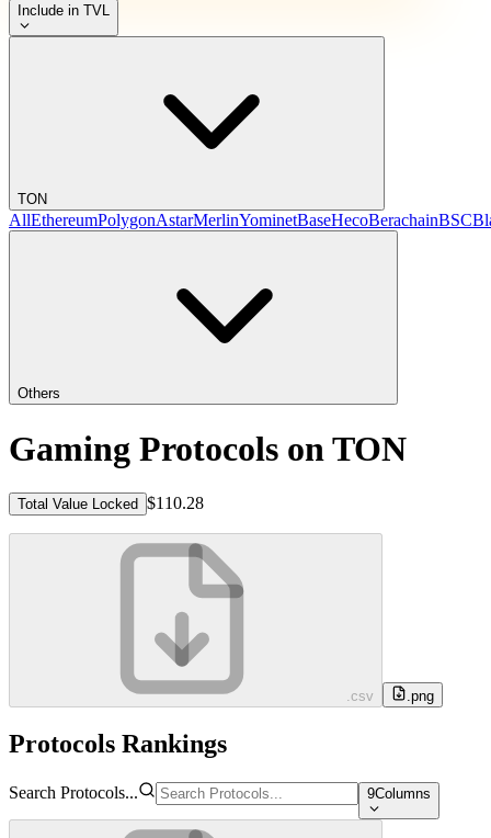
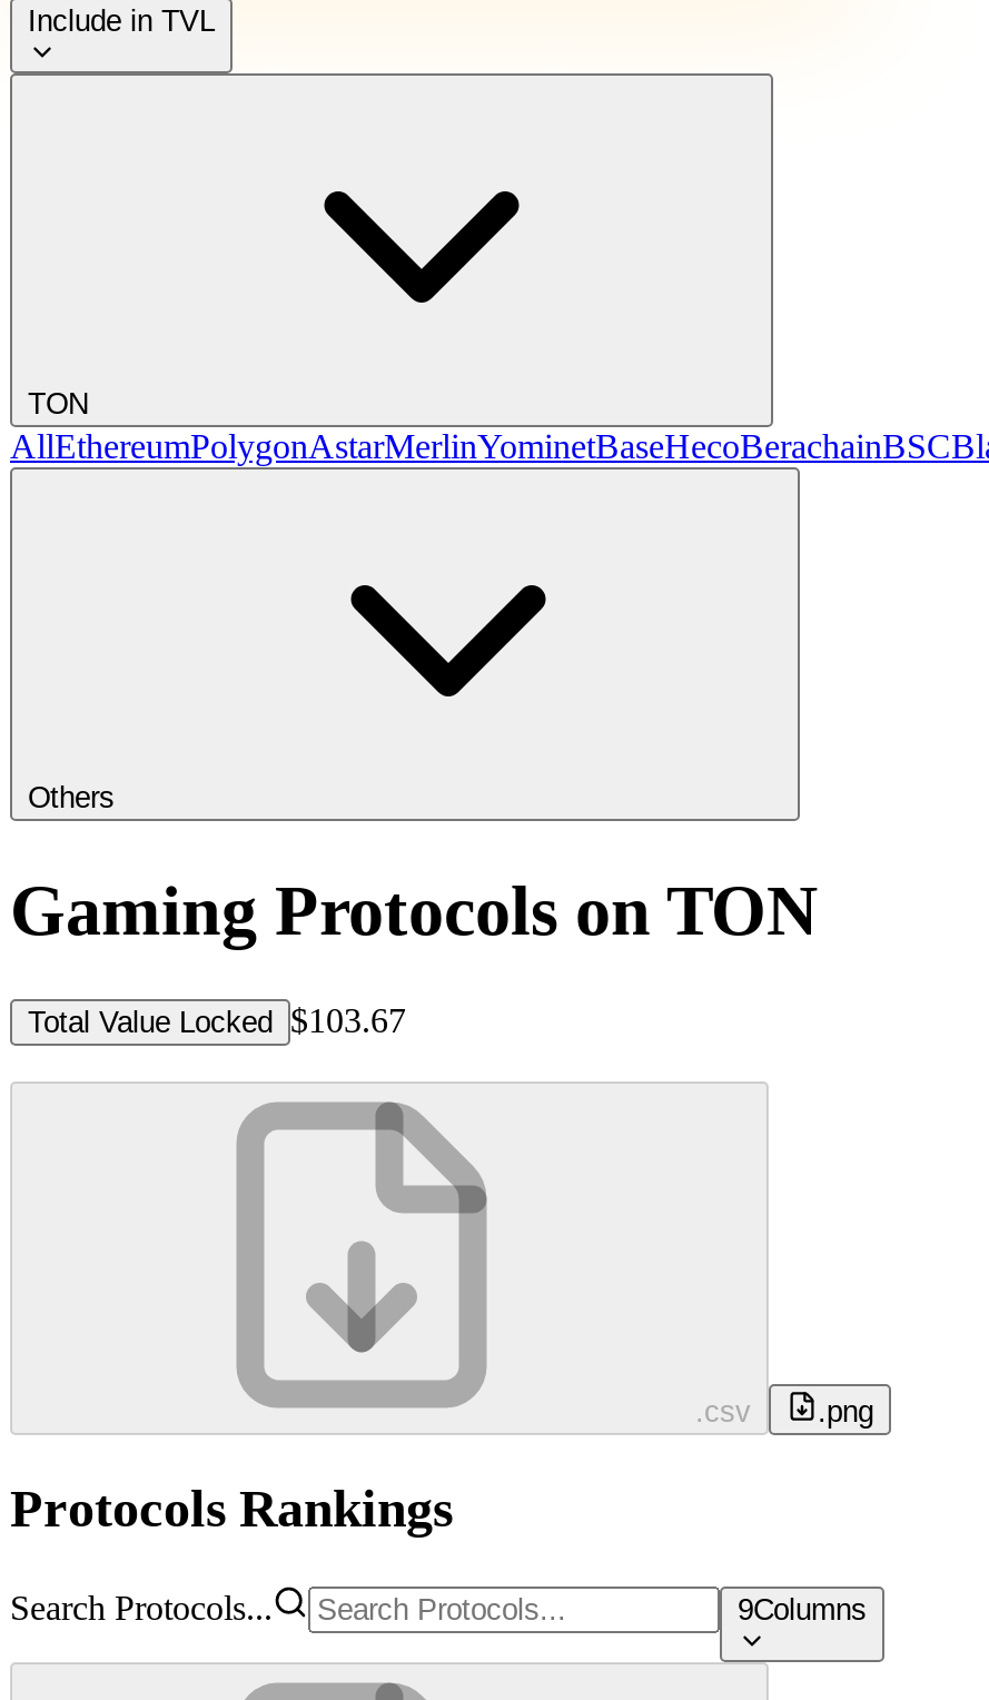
[18,494,204,512] Total Value Locked $110.28 -> [28,1002,406,1040] Total Value Locked $103.67

